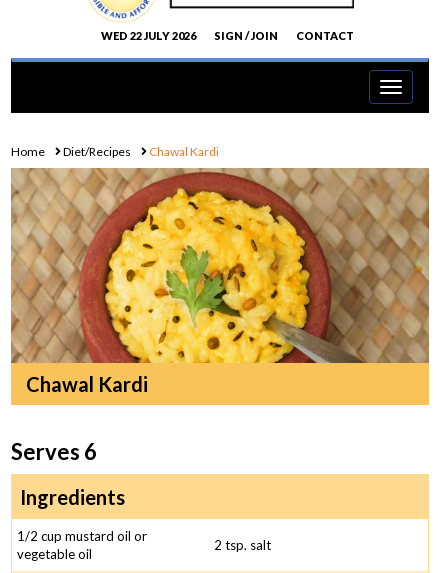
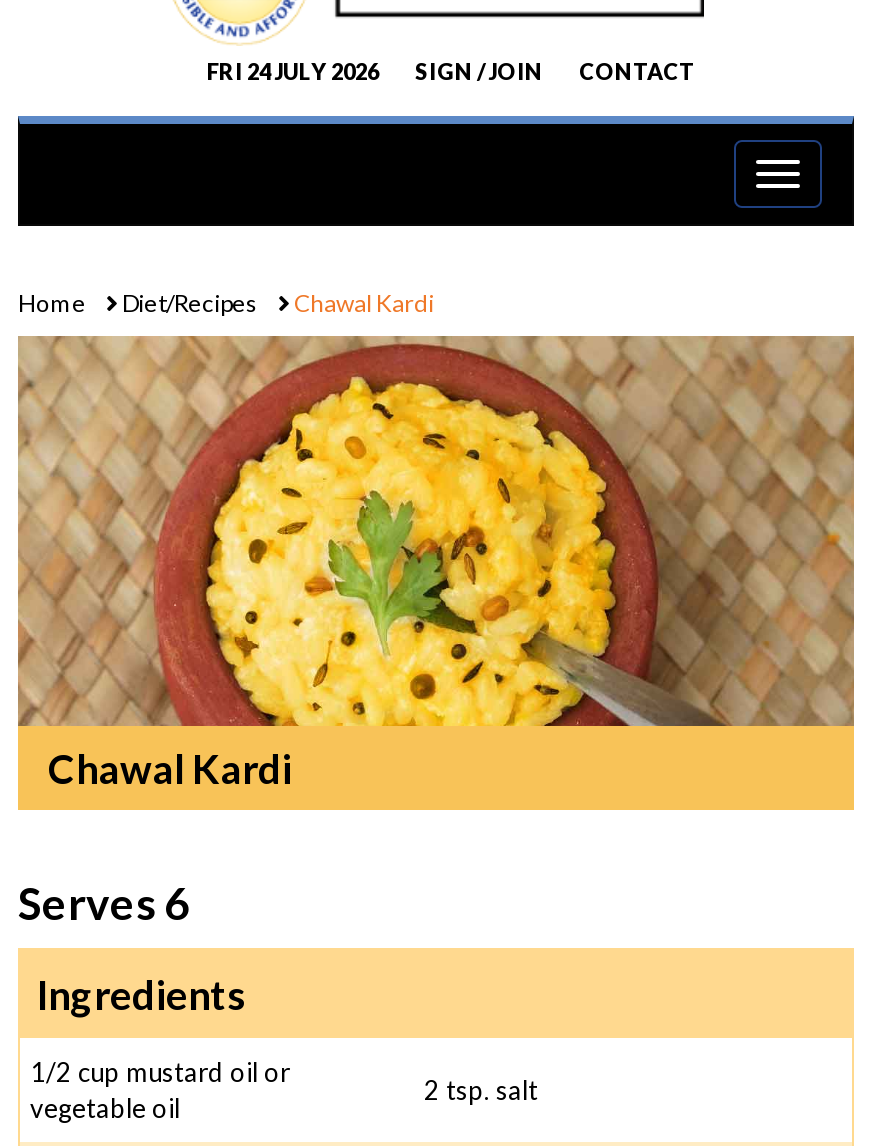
[101,29,354,42] WED 22 JULY 2026 SIGN / JOIN CONTACT -> [207,57,695,83] FRI 24 JULY 2026 SIGN / JOIN CONTACT

